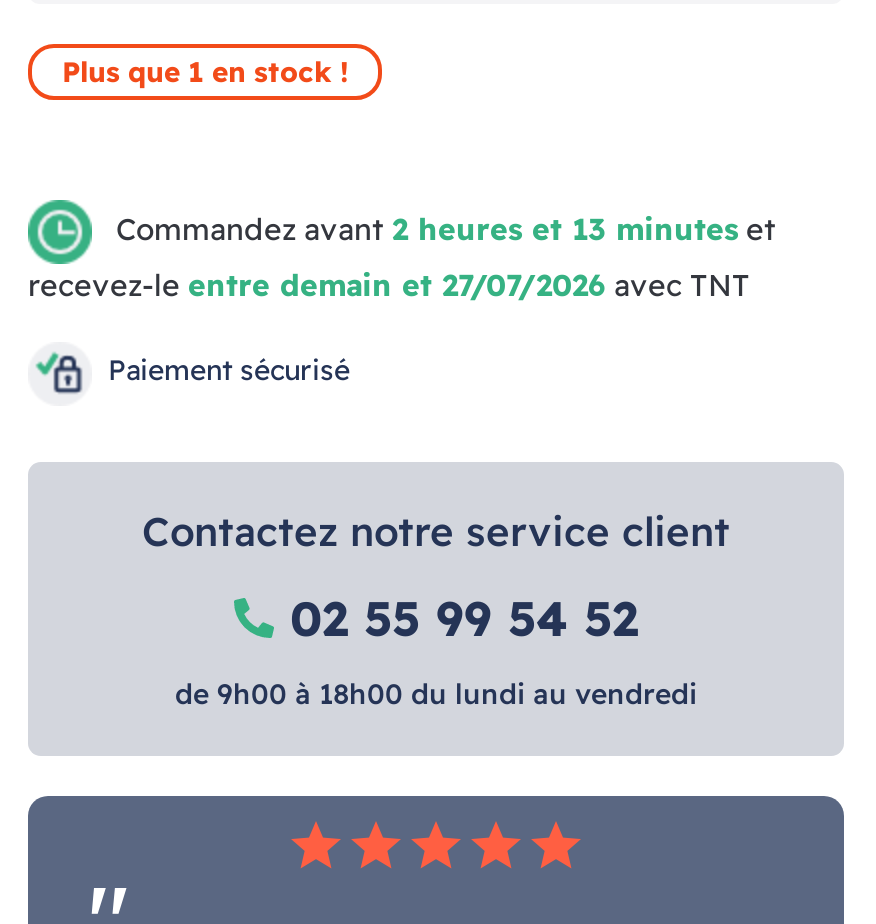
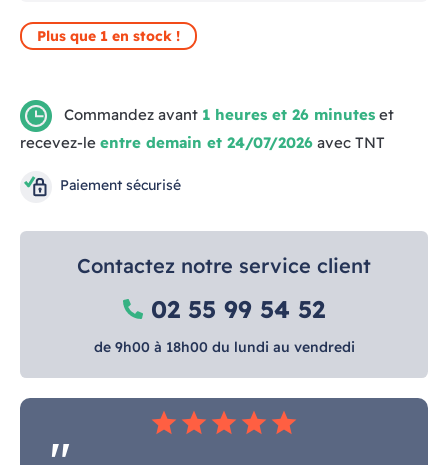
[116,210,776,248] Commandez avant 2 heures et 13 minutes et -> [64,105,394,124] Commandez avant 1 heures et 26 minutes et
[28,266,750,304] recevez-le entre demain et 27/07/2026 avec TNT -> [20,133,385,152] recevez-le entre demain et 24/07/2026 avec TNT

